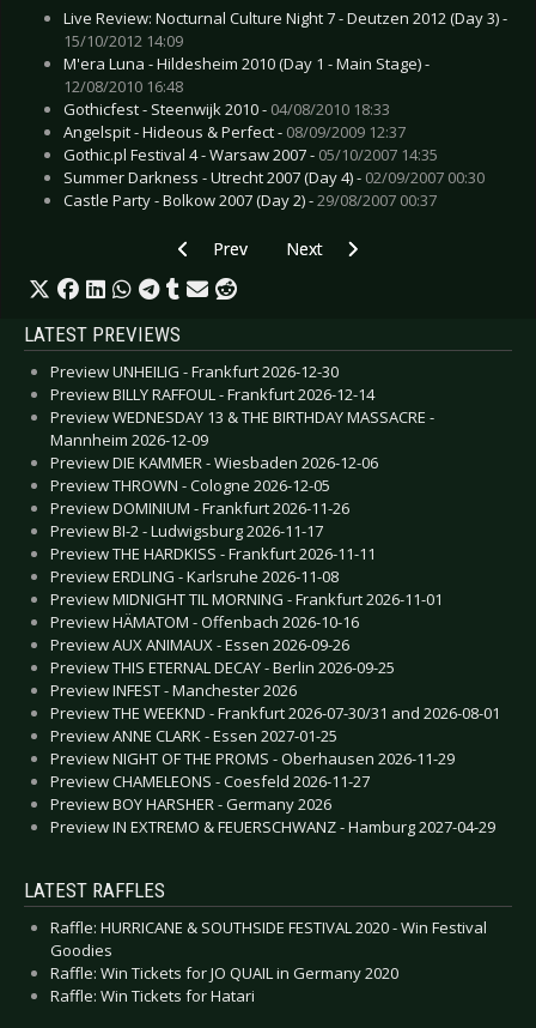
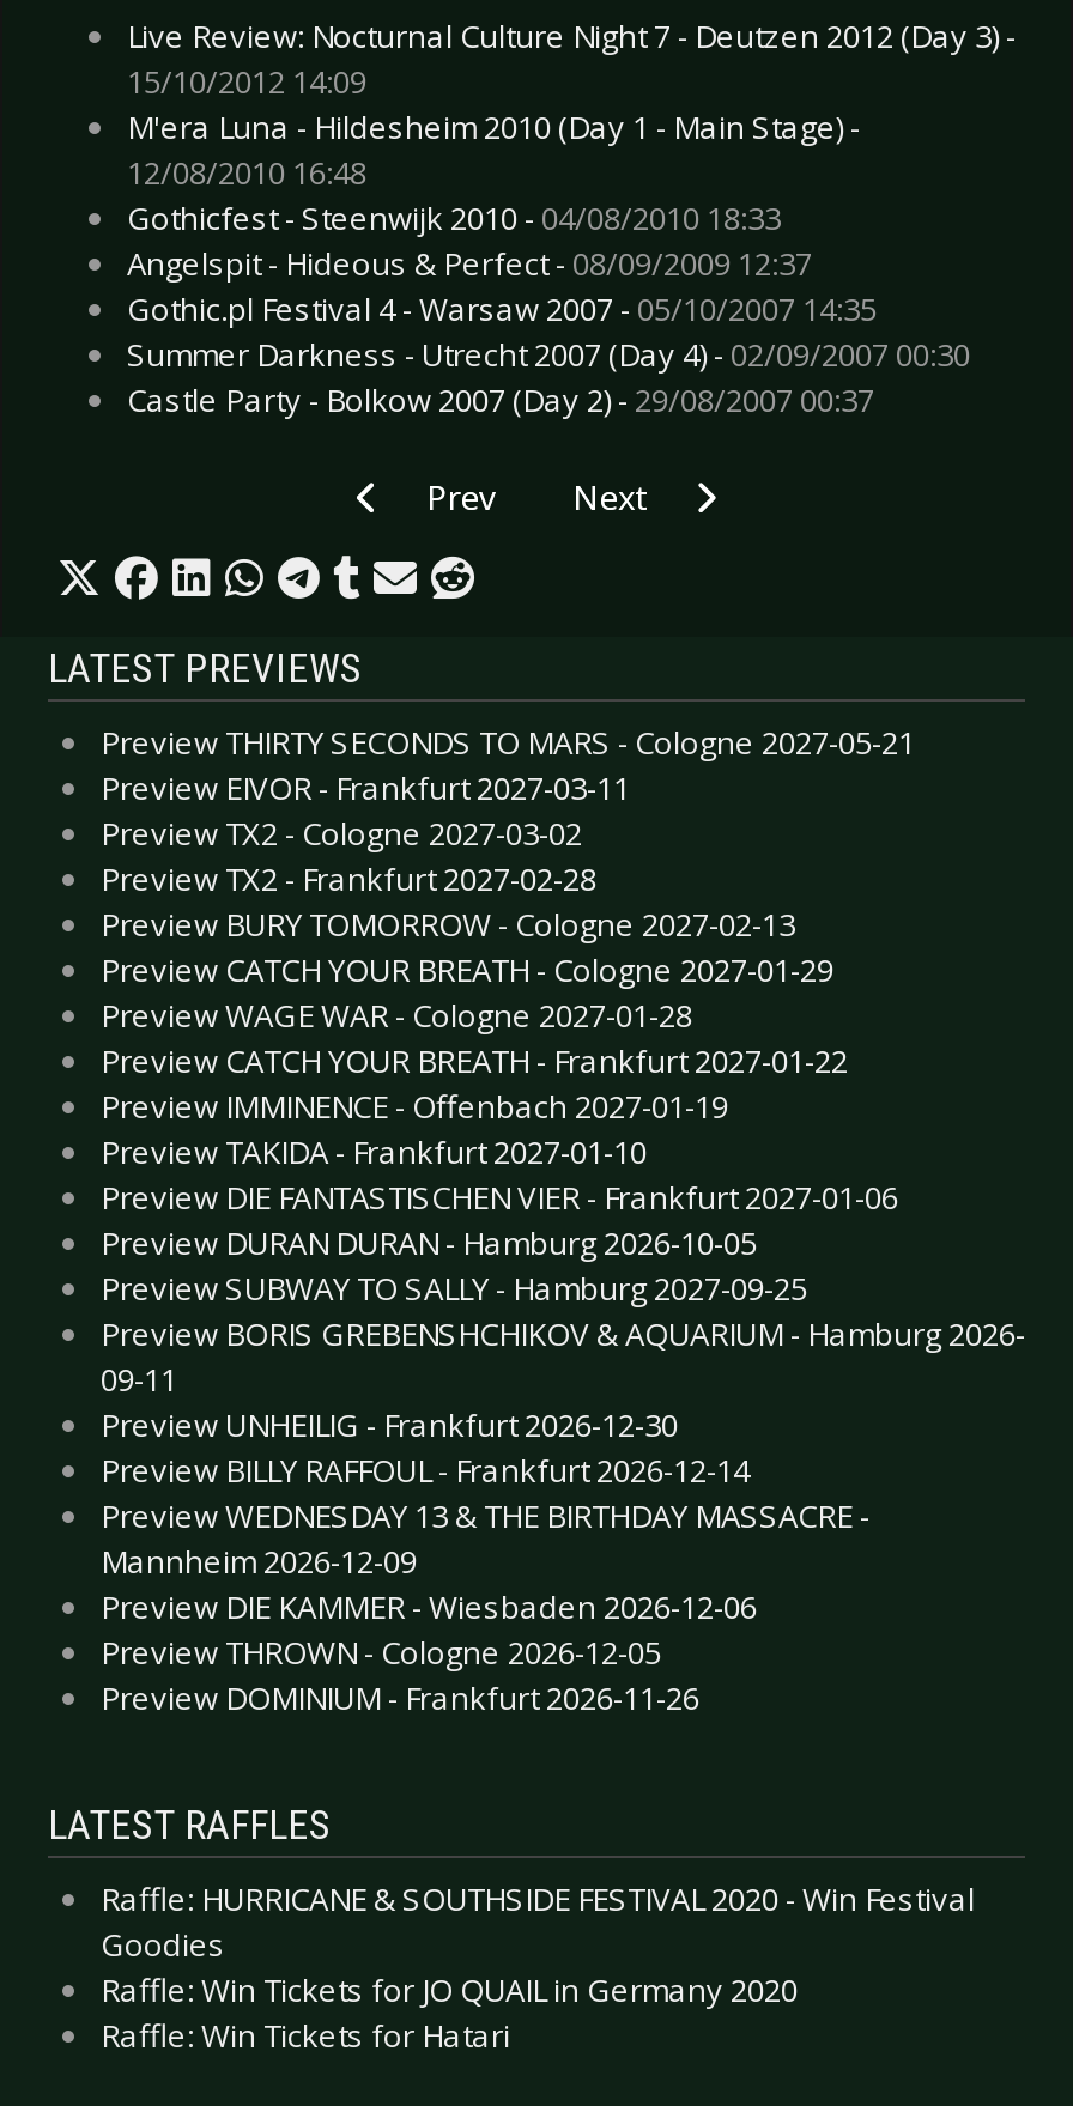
none -> [101,721,1025,1401] Preview THIRTY SECONDS TO MARS - Cologne 2027-05-21 | Preview EIVOR - Frankfurt 2027-03-11 | Preview TX2 - Cologne 2027-03-02 | Preview TX2 - Frankfurt 2027-02-28 | Preview BURY TOMORROW - Cologne 2027-02-13 | Preview CATCH YOUR BREATH - Cologne 2027-01-29 | Preview WAGE WAR - Cologne 2027-01-28 | Preview CATCH YOUR BREATH - Frankfurt 2027-01-22 | Preview IMMINENCE - Offenbach 2027-01-19 | Preview TAKIDA - Frankfurt 2027-01-10 | Preview DIE FANTASTISCHEN VIER - Frankfurt 2027-01-06 | Preview DURAN DURAN - Hamburg 2026-10-05 | Preview SUBWAY TO SALLY - Hamburg 2027-09-25 | Preview BORIS GREBENSHCHIKOV & AQUARIUM - Hamburg 2026- | 09-11
moved [50,361,434,519] -> [101,1403,869,1719]: Preview UNHEILIG - Frankfurt 2026-12-30 | Preview BILLY RAFFOUL - Frankfurt 2026-12-14 | Preview WEDNESDAY 13 & THE BIRTHDAY MASSACRE - | Mannheim 2026-12-09 | Preview DIE KAMMER - Wiesbaden 2026-12-06 | Preview THROWN - Cologne 2026-12-05 | Preview DOMINIUM - Frankfurt 2026-11-26
[50,520,500,837] Preview BI-2 - Ludwigsburg 2026-11-17 | Preview THE HARDKISS - Frankfurt 2026-11-11 | Preview ERDLING - Karlsruhe 2026-11-08 | Preview MIDNIGHT TIL MORNING - Frankfurt 2026-11-01 | Preview HÄMATOM - Offenbach 2026-10-16 | Preview AUX ANIMAUX - Essen 2026-09-26 | Preview THIS ETERNAL DECAY - Berlin 2026-09-25 | Preview INFEST - Manchester 2026 | Preview THE WEEKND - Frankfurt 2026-07-30/31 and 2026-08-01 | Preview ANNE CLARK - Essen 2027-01-25 | Preview NIGHT OF THE PROMS - Oberhausen 2026-11-29 | Preview CHAMELEONS - Coesfeld 2026-11-27 | Preview BOY HARSHER - Germany 2026 | Preview IN EXTREMO & FEUERSCHWANZ - Hamburg 2027-04-29 -> none

